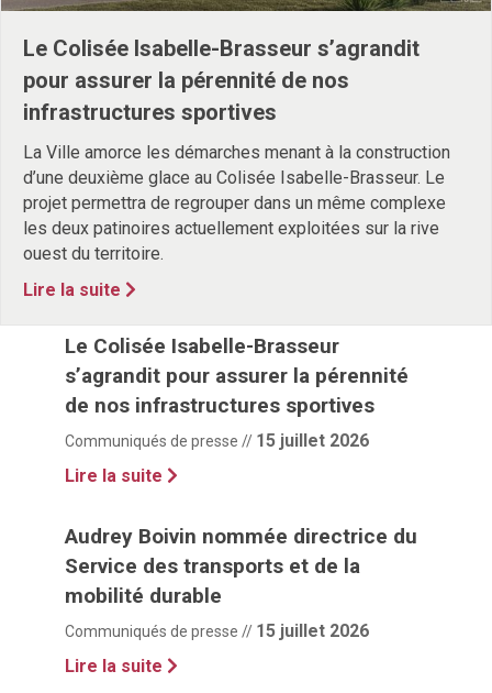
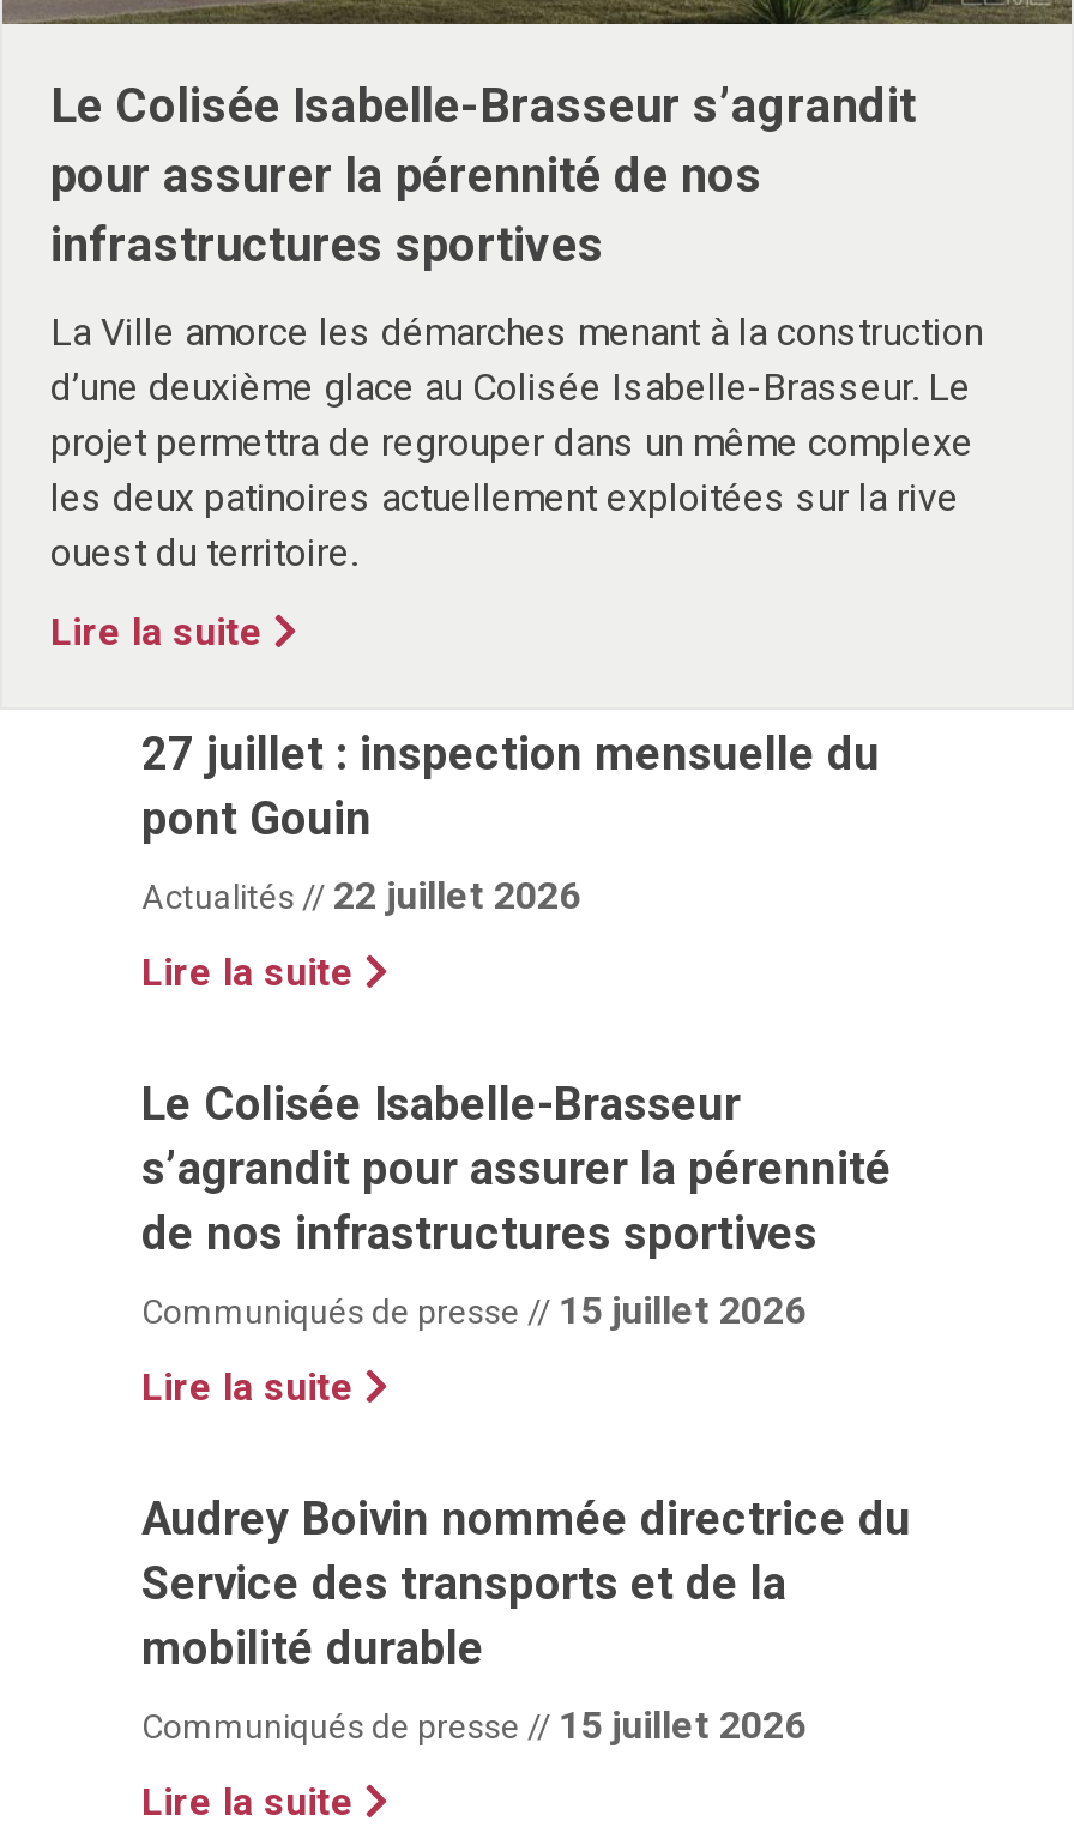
none -> [141,727,880,996] 27 juillet : inspection mensuelle du | pont Gouin | Actualités // 22 juillet 2026 | Lire la suite

